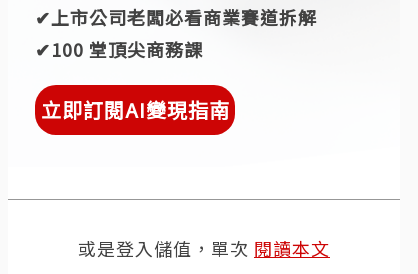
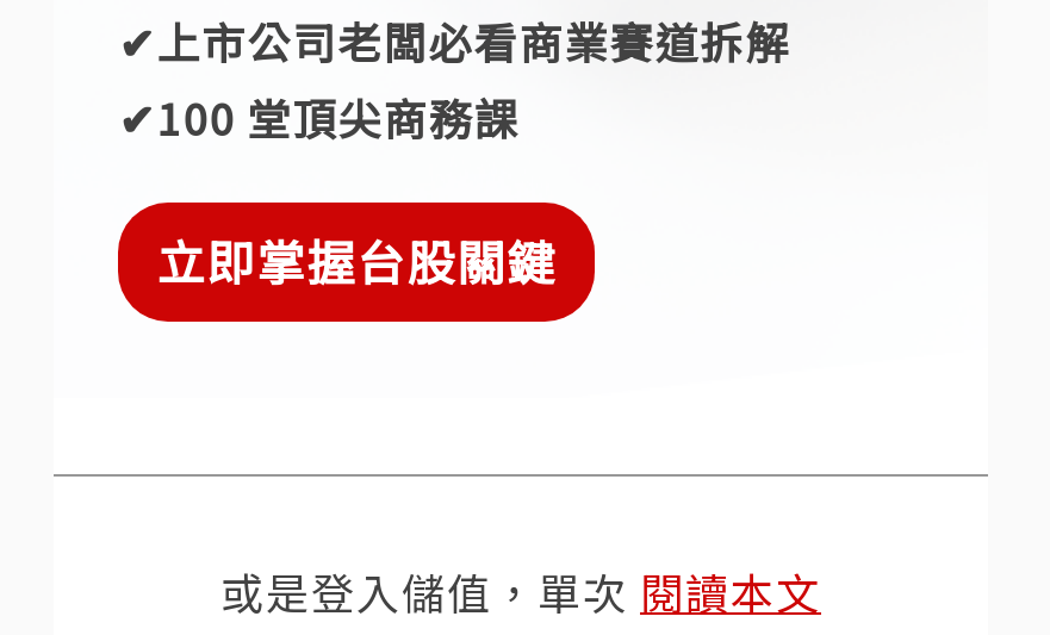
[41,95,230,124] 立即訂閱AI變現指南 -> [157,227,557,296] 立即掌握台股關鍵

